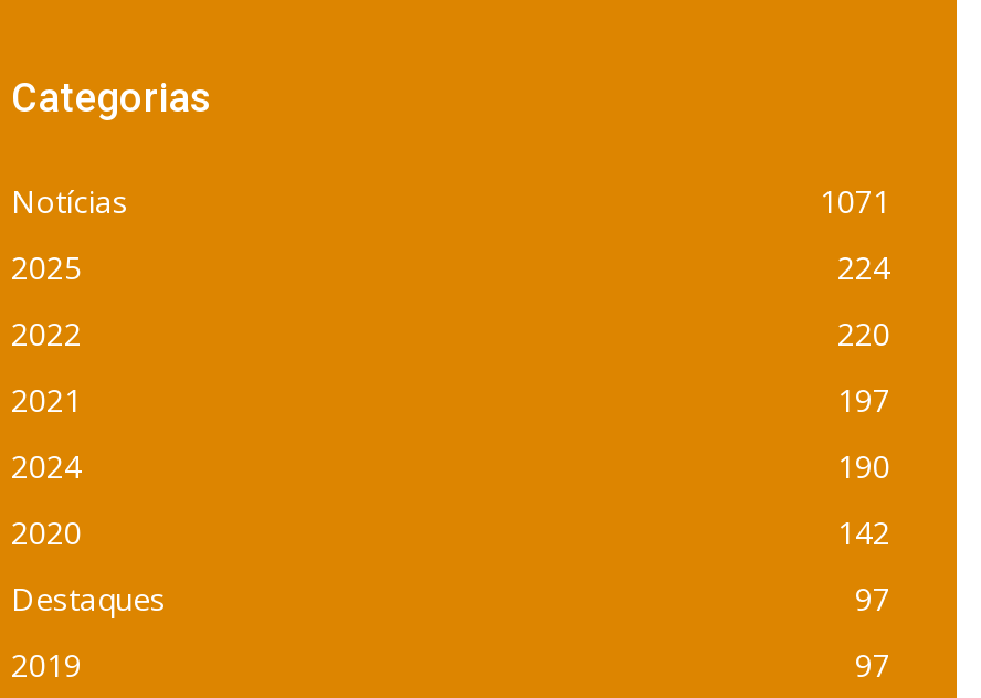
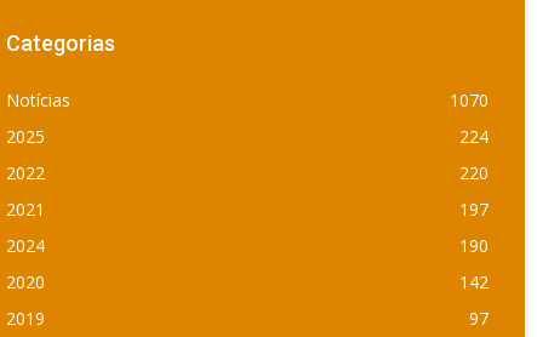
[820,179,890,221] 1071 -> [450,88,489,111] 1070
[11,577,890,619] Destaques | 97 -> none

